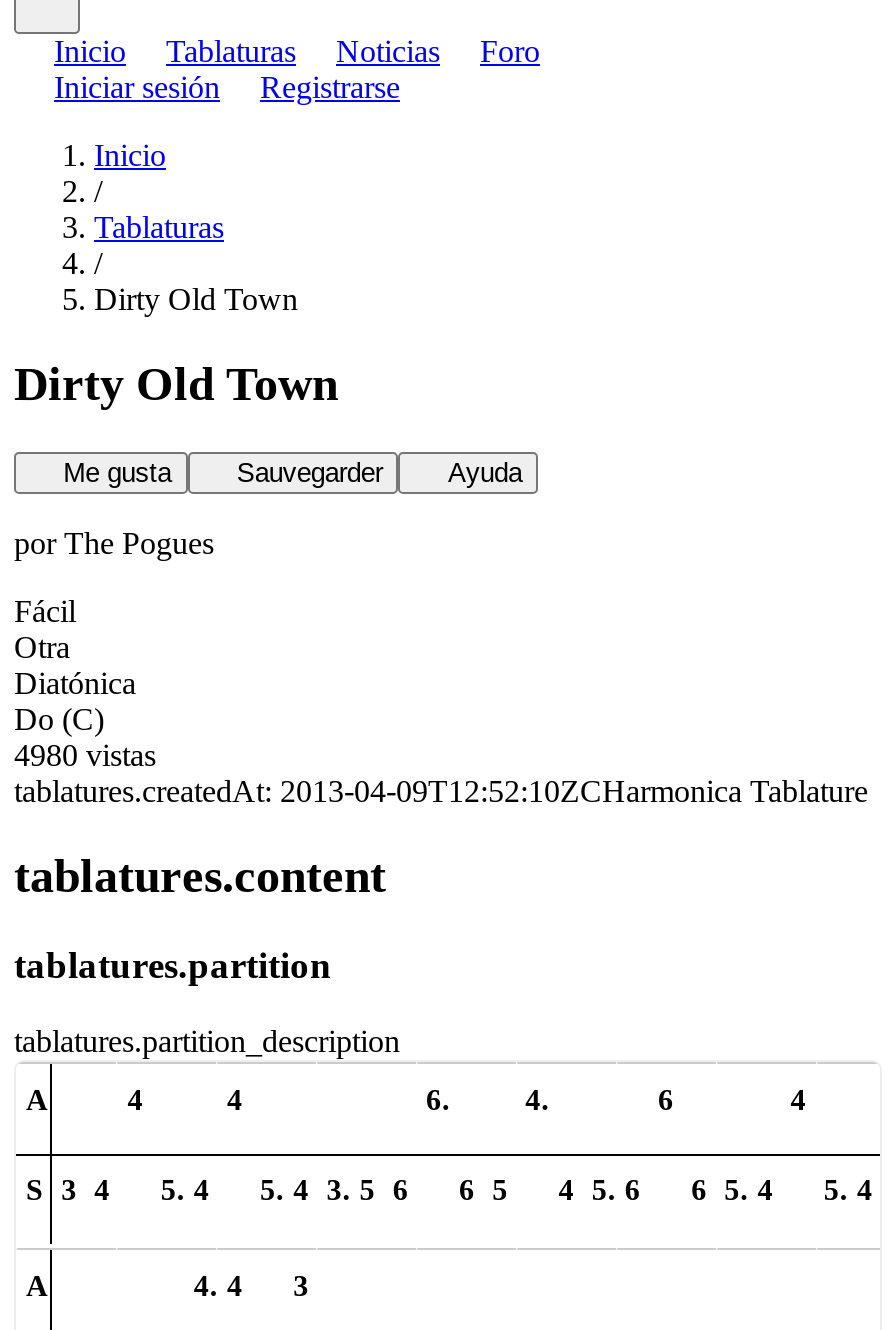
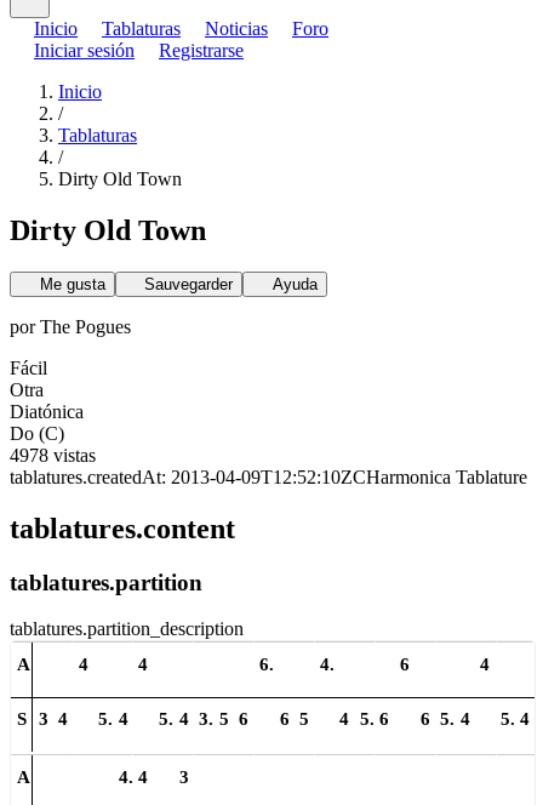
[14,738,156,772] 4980 vistas -> [10,445,96,465] 4978 vistas

